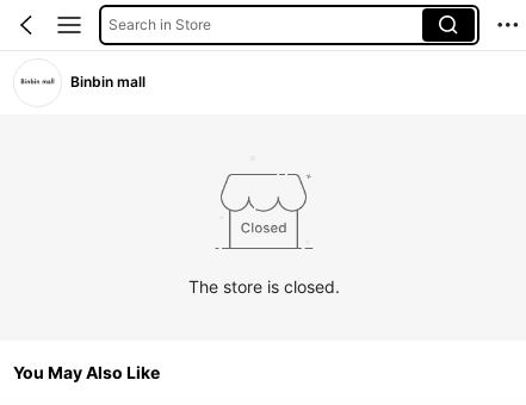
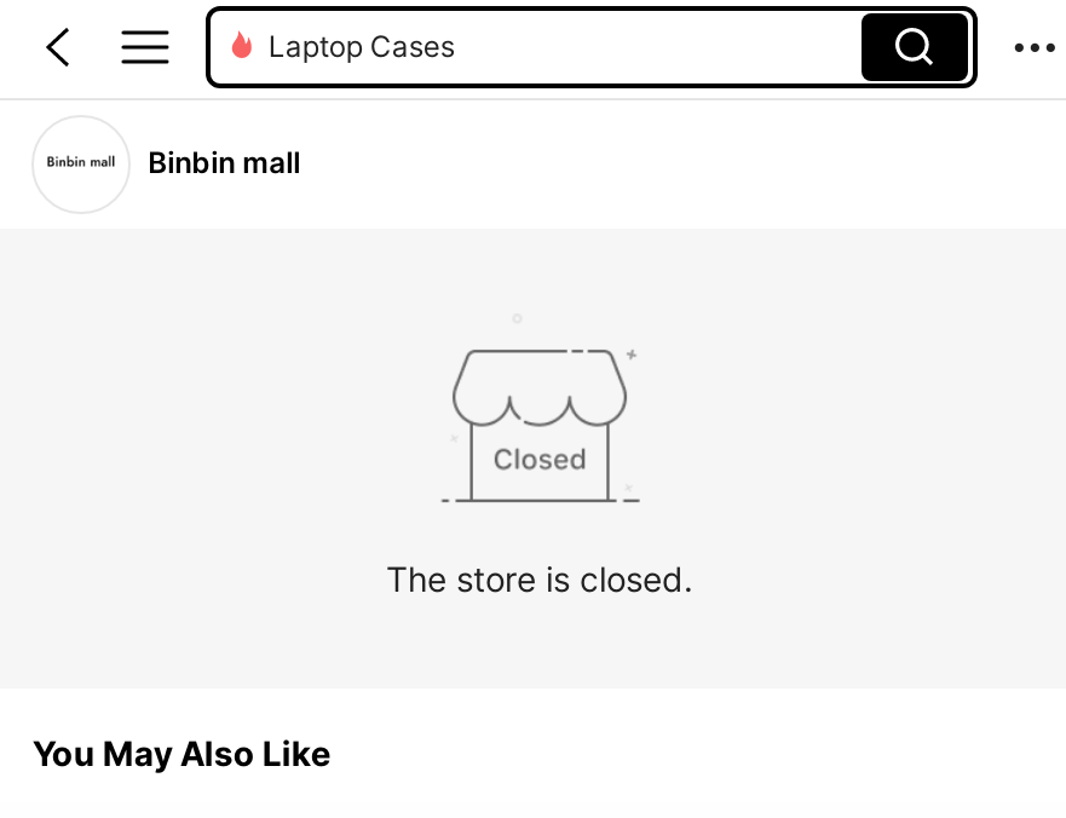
[108,15,211,33] Search in Store -> [268,28,454,64] Laptop Cases

